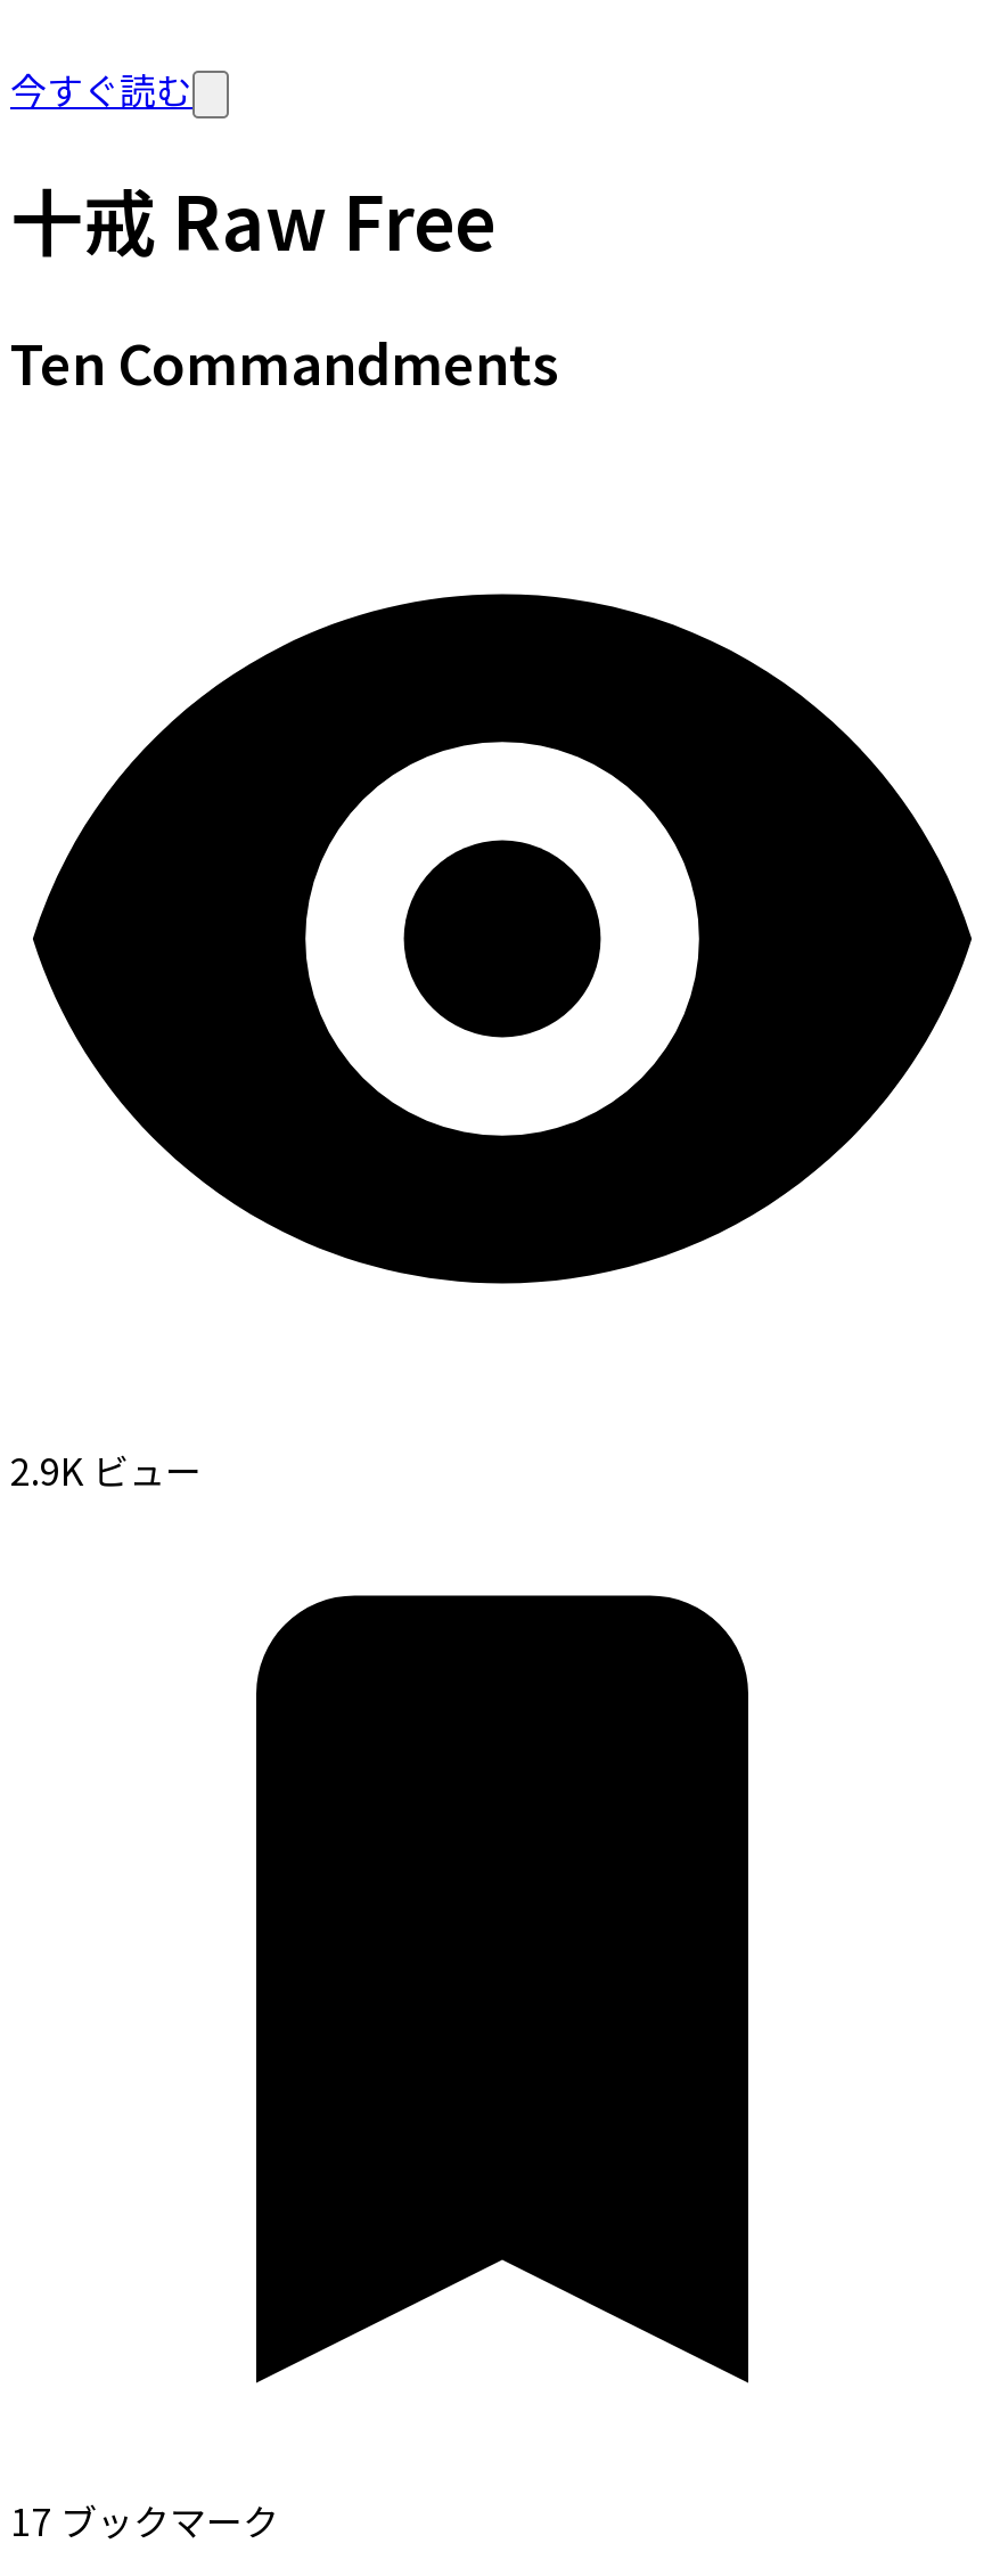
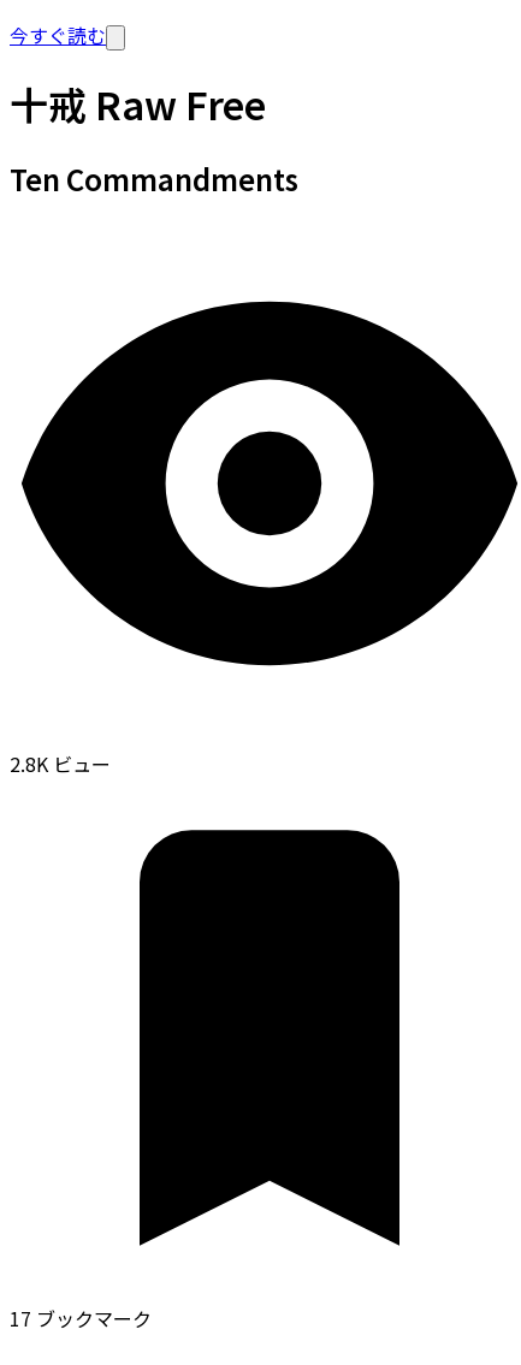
[10,1442,202,1497] 2.9K ビュー -> [10,749,111,778] 2.8K ビュー

